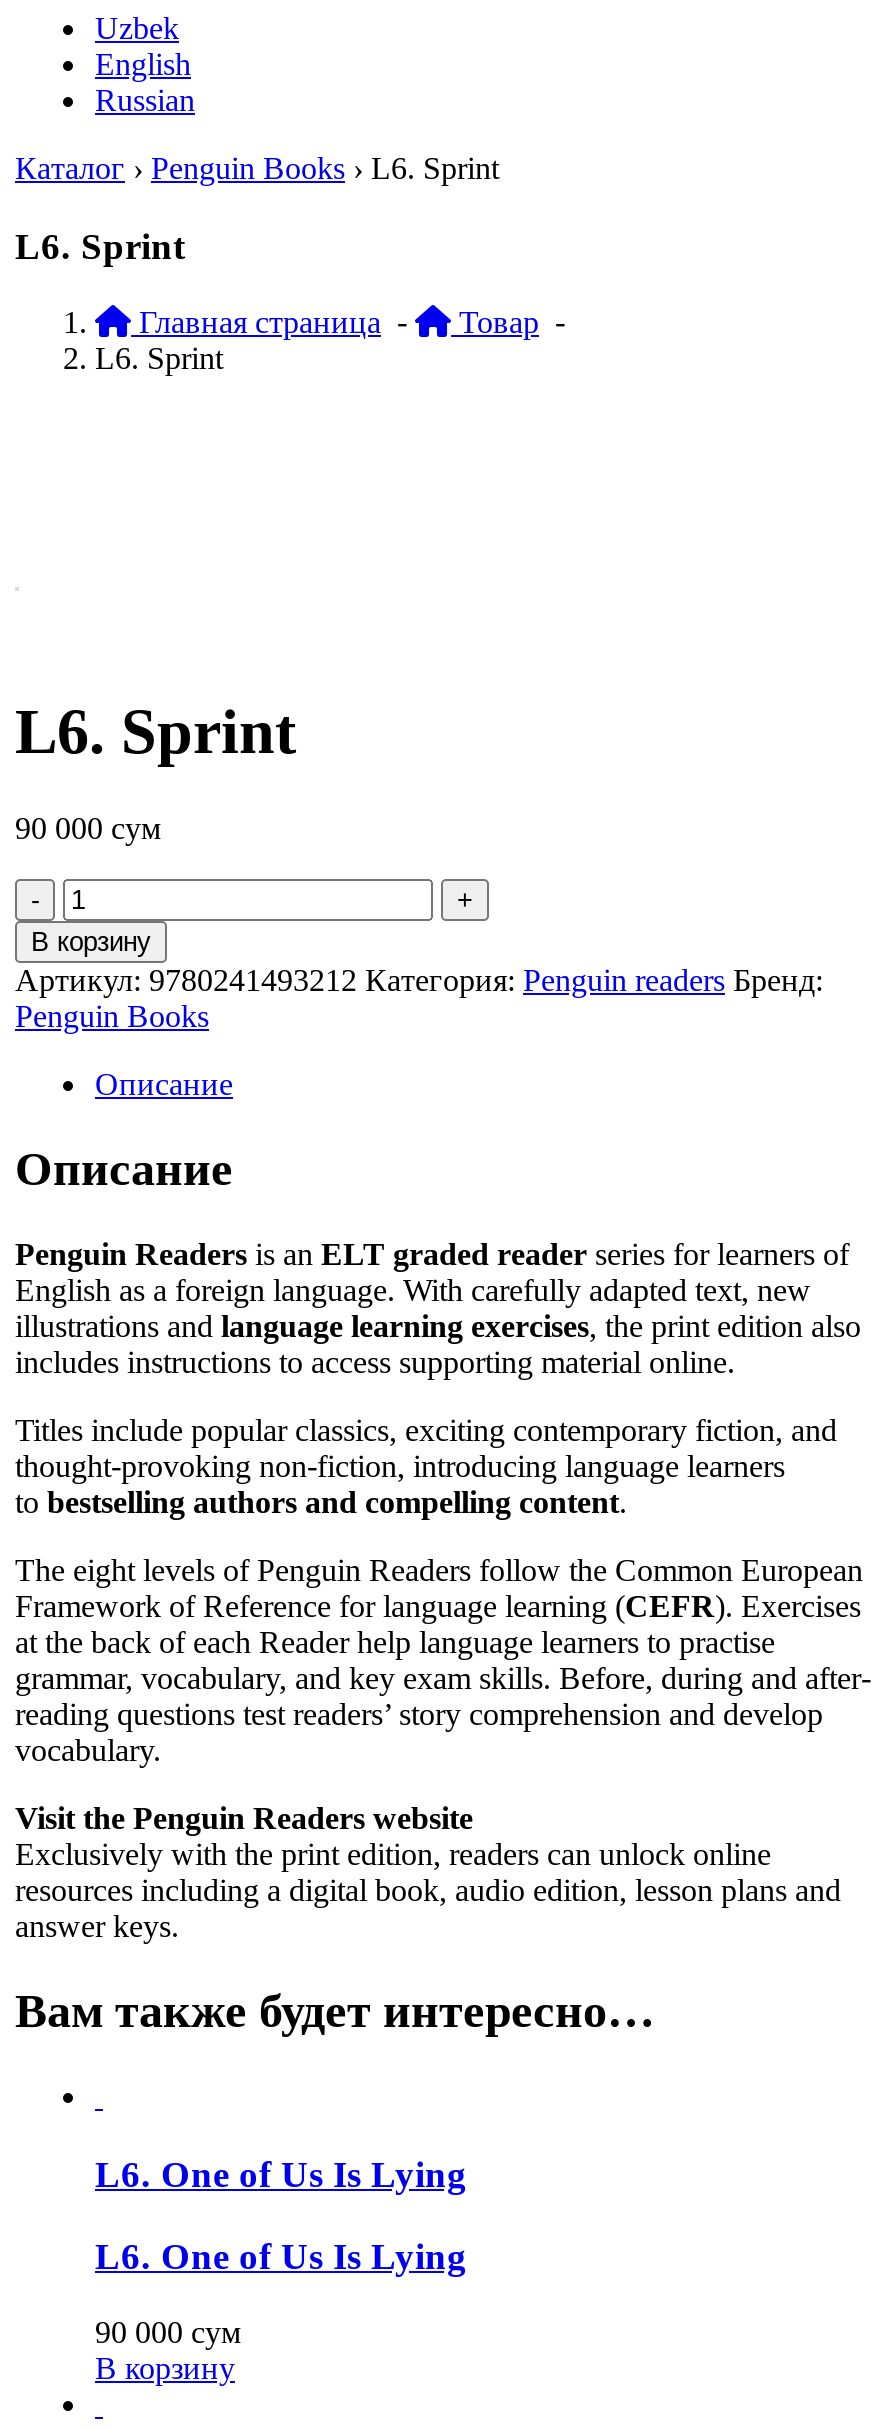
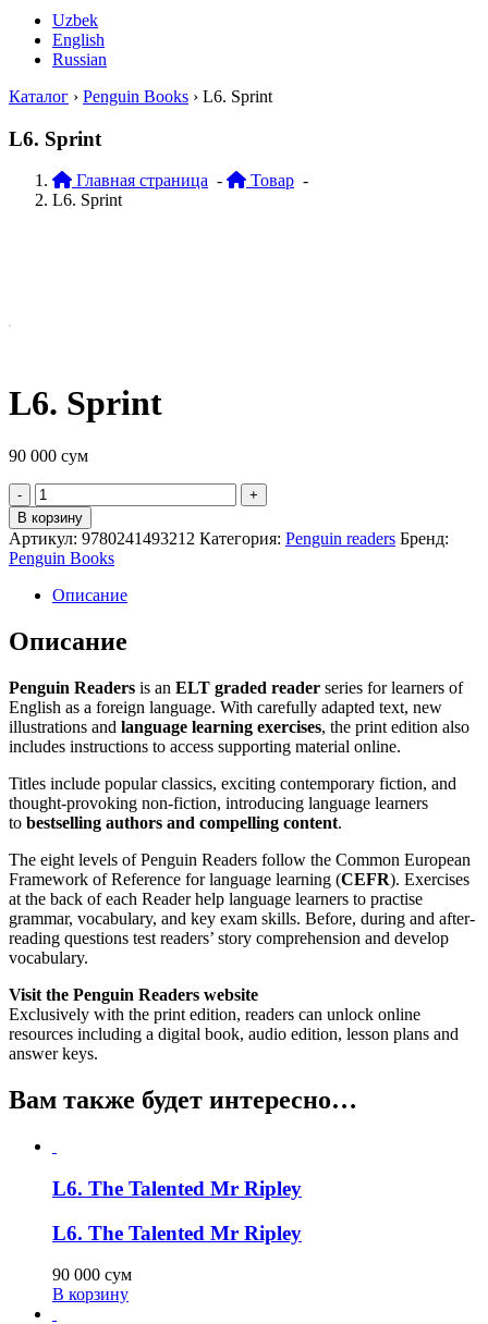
[95,2153,467,2195] L6. One of Us Is Lying -> [52,1177,302,1200] L6. The Talented Mr Ripley
[95,2234,467,2276] L6. One of Us Is Lying -> [52,1221,302,1244] L6. The Talented Mr Ripley

